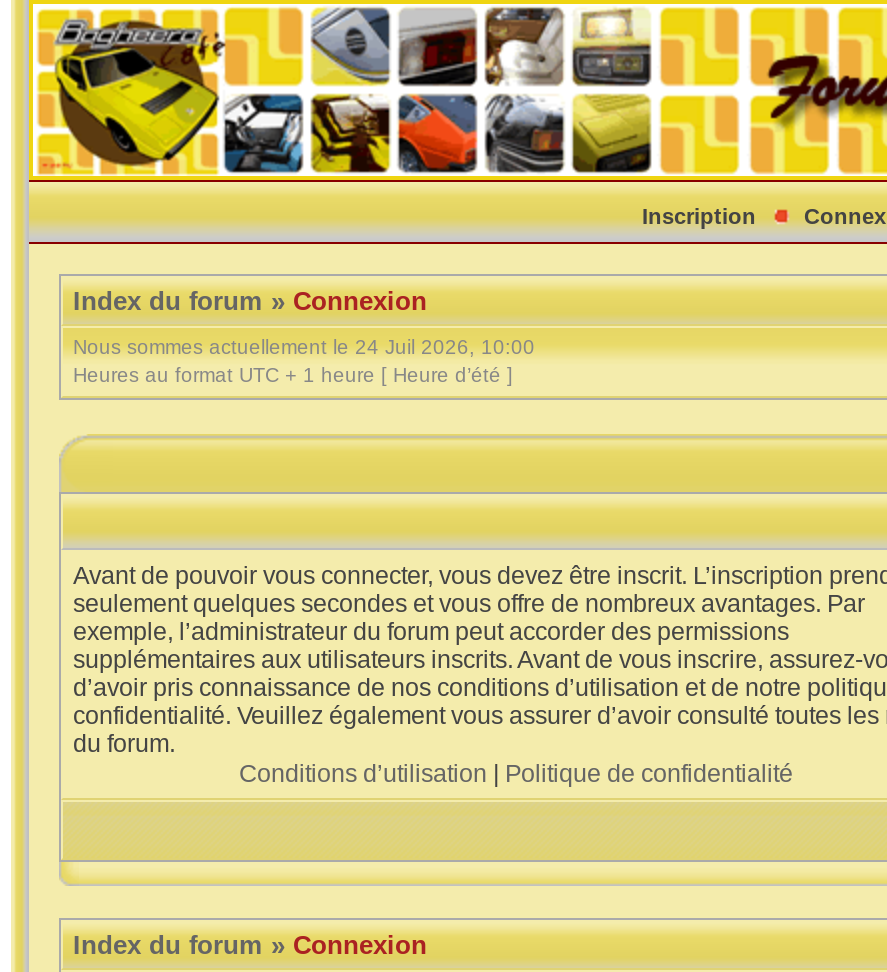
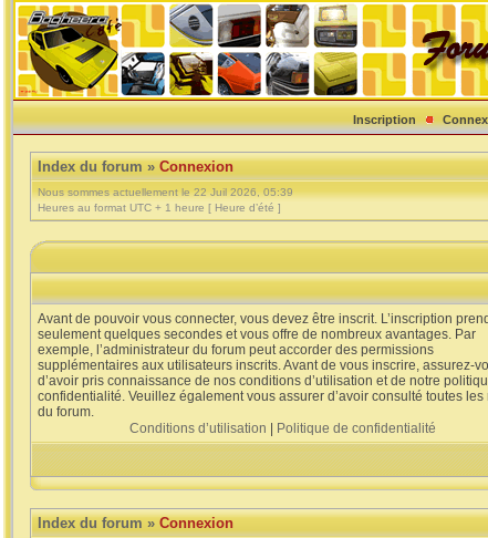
[73,336,535,358] Nous sommes actuellement le 24 Juil 2026, 10:00 -> [38,186,293,198] Nous sommes actuellement le 22 Juil 2026, 05:39

